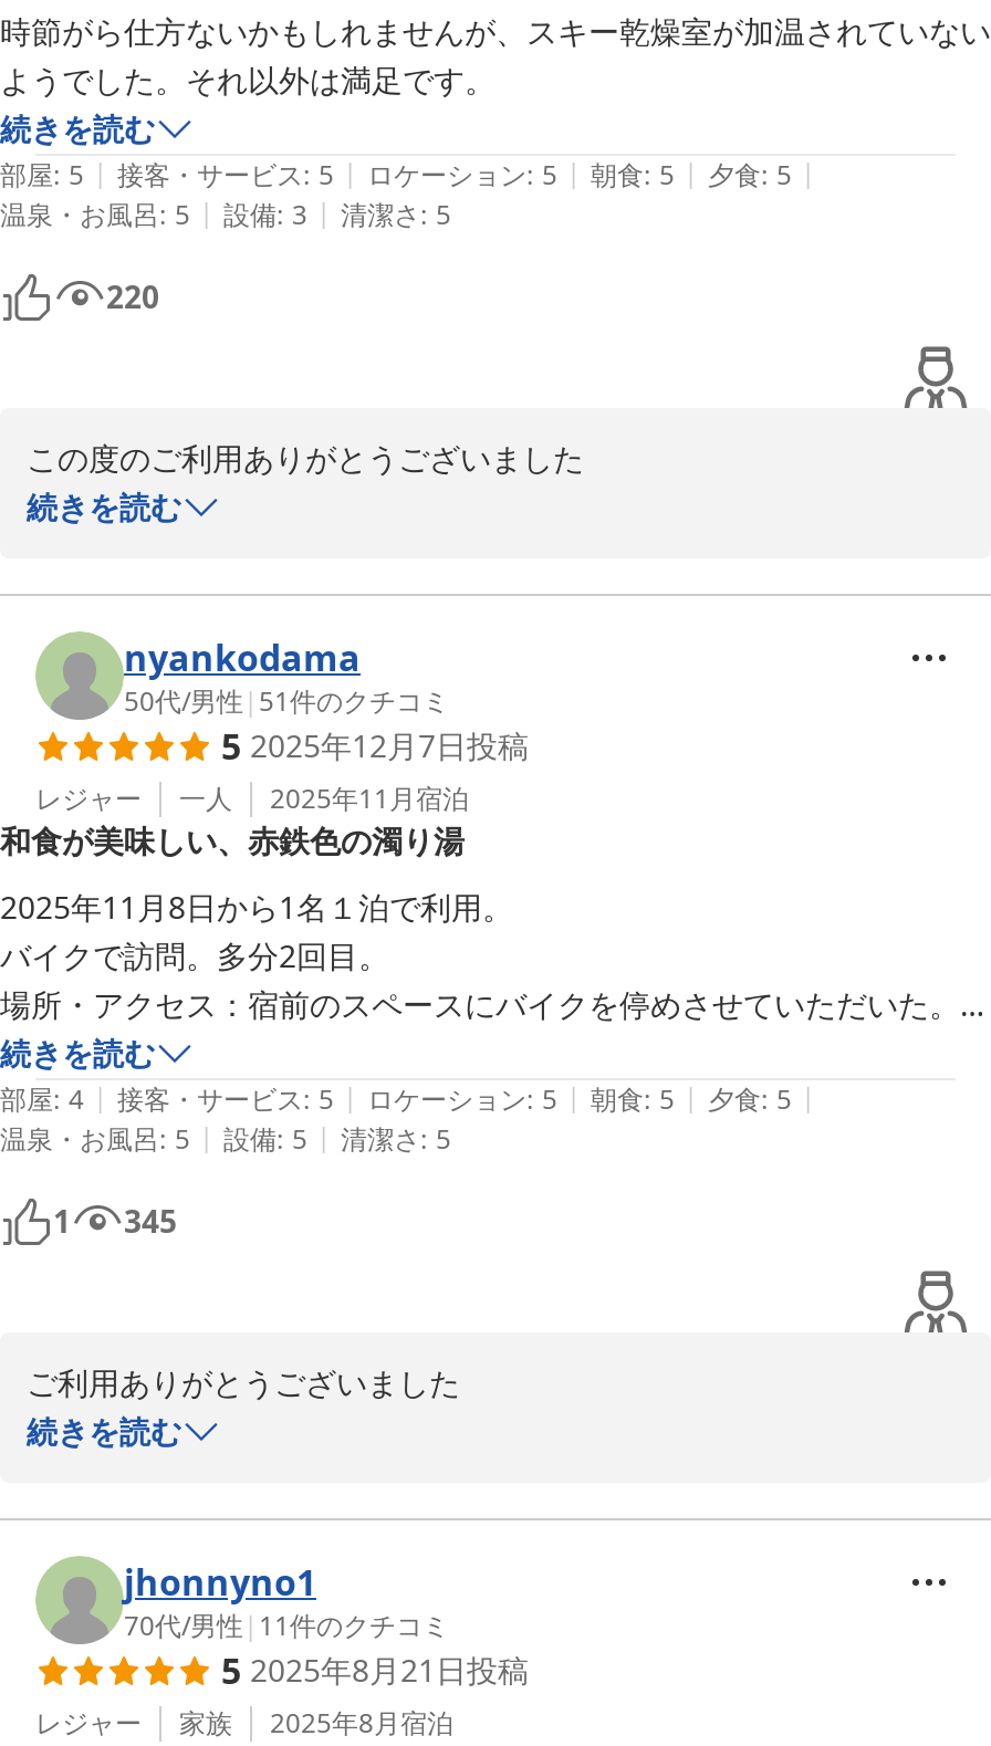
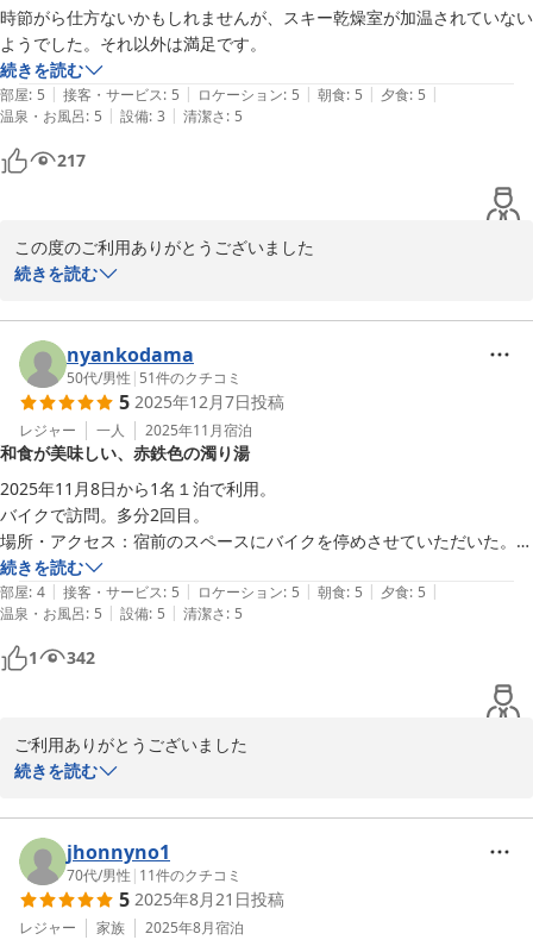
[106,275,159,317] 220 -> [57,149,86,171] 217
[53,1200,177,1242] 1 345 -> [29,646,95,669] 1 342

